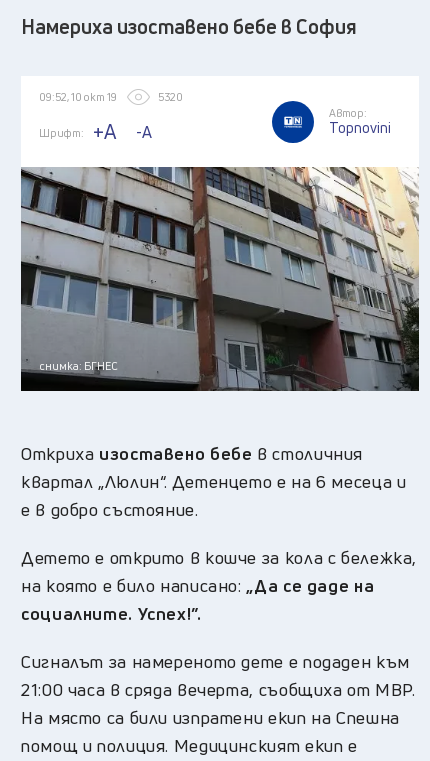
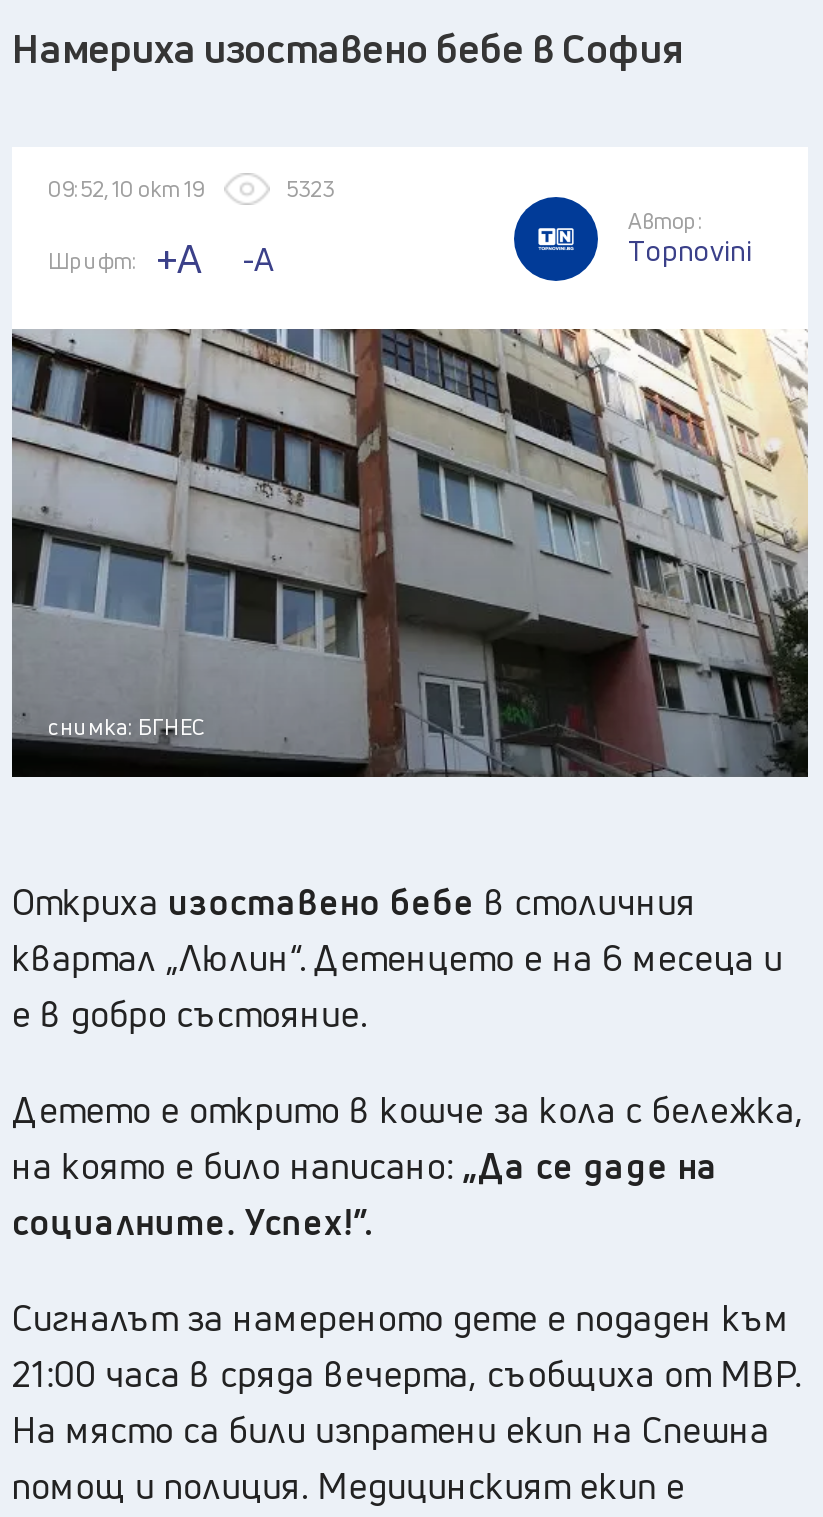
[158,89,183,104] 5320 -> [286,173,334,203] 5323

